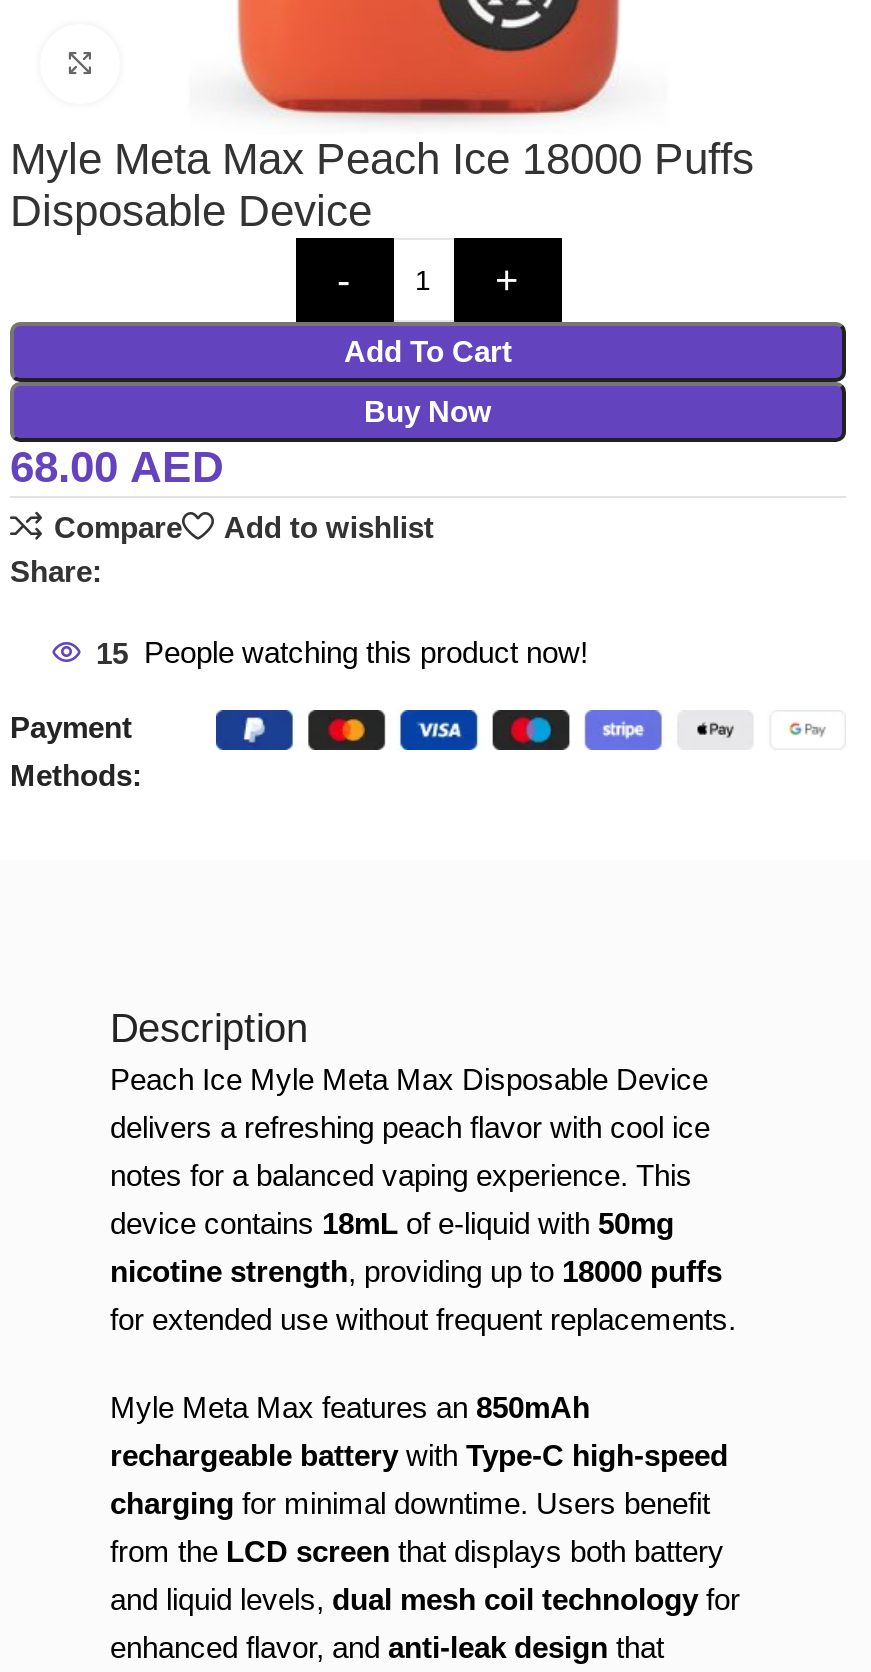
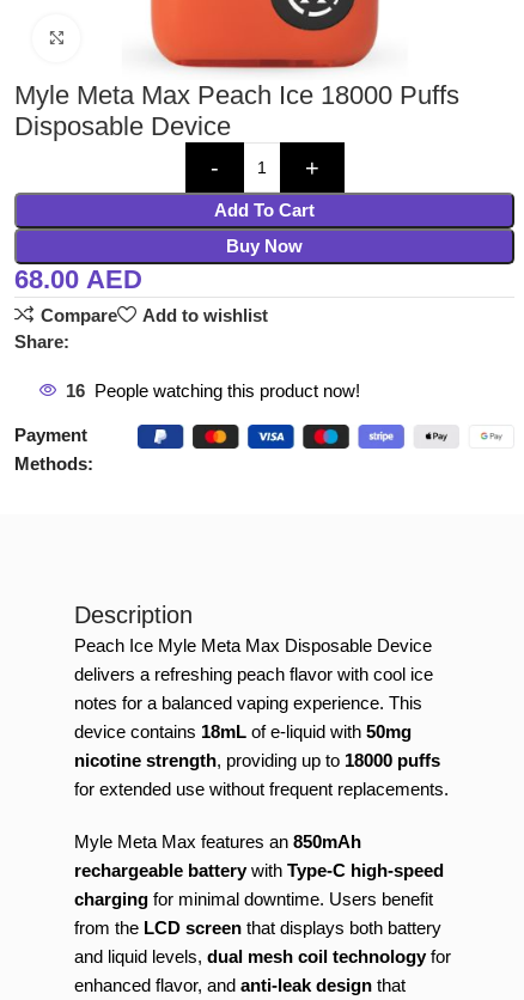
[96,635,588,669] 15 People watching this product now! -> [66,380,360,400] 16 People watching this product now!

